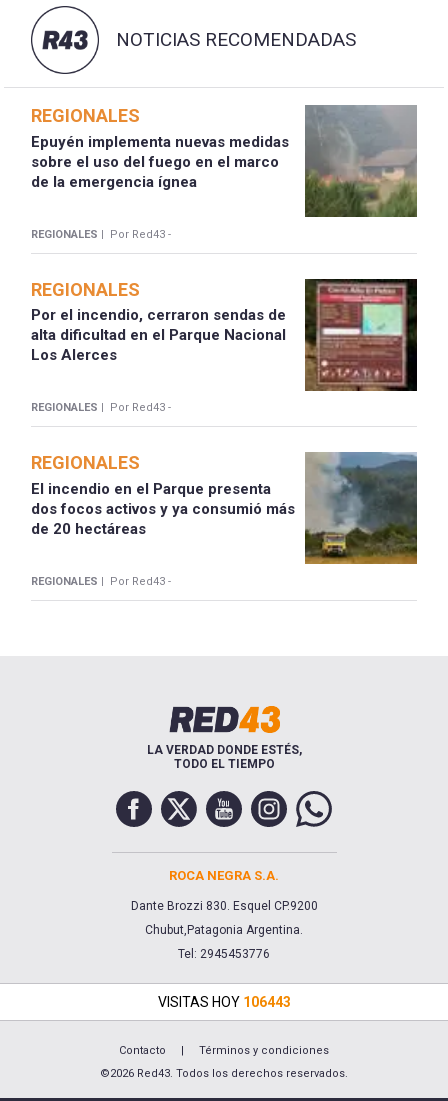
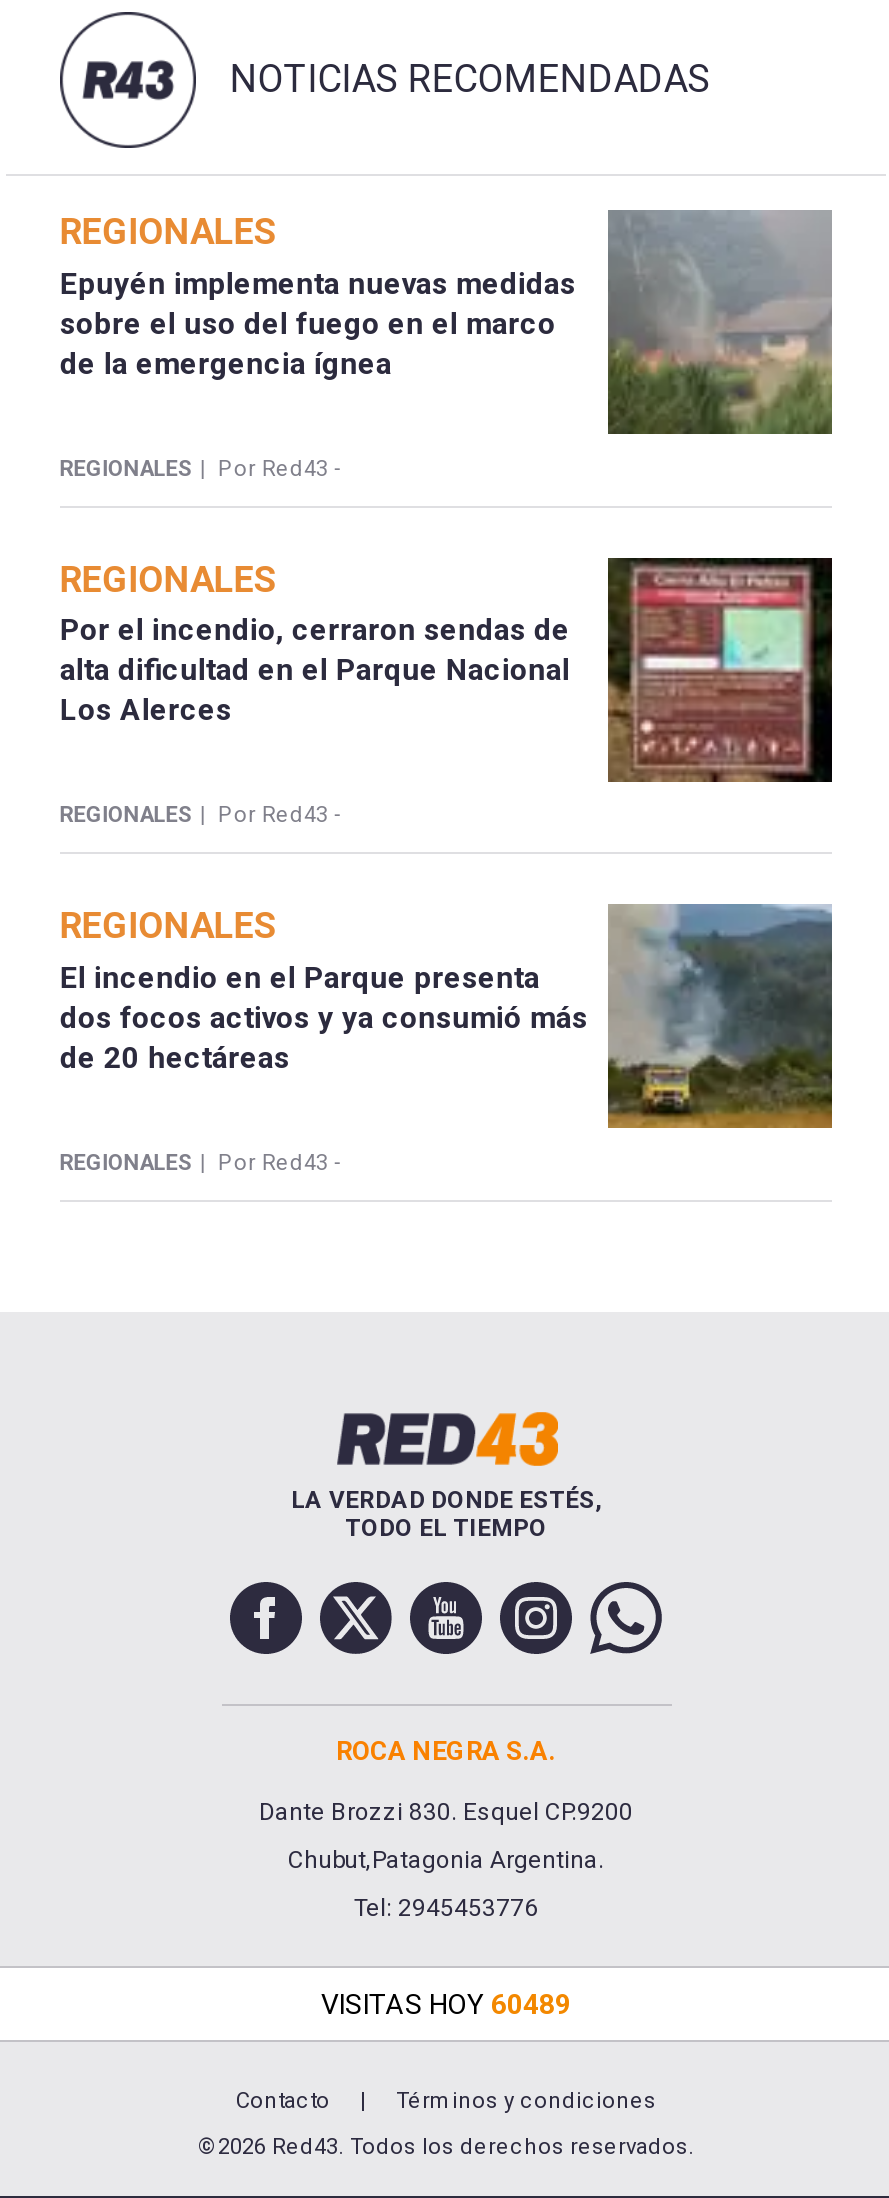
[157,994,290,1010] VISITAS HOY 106443 -> [321,1988,571,2020] VISITAS HOY 60489

